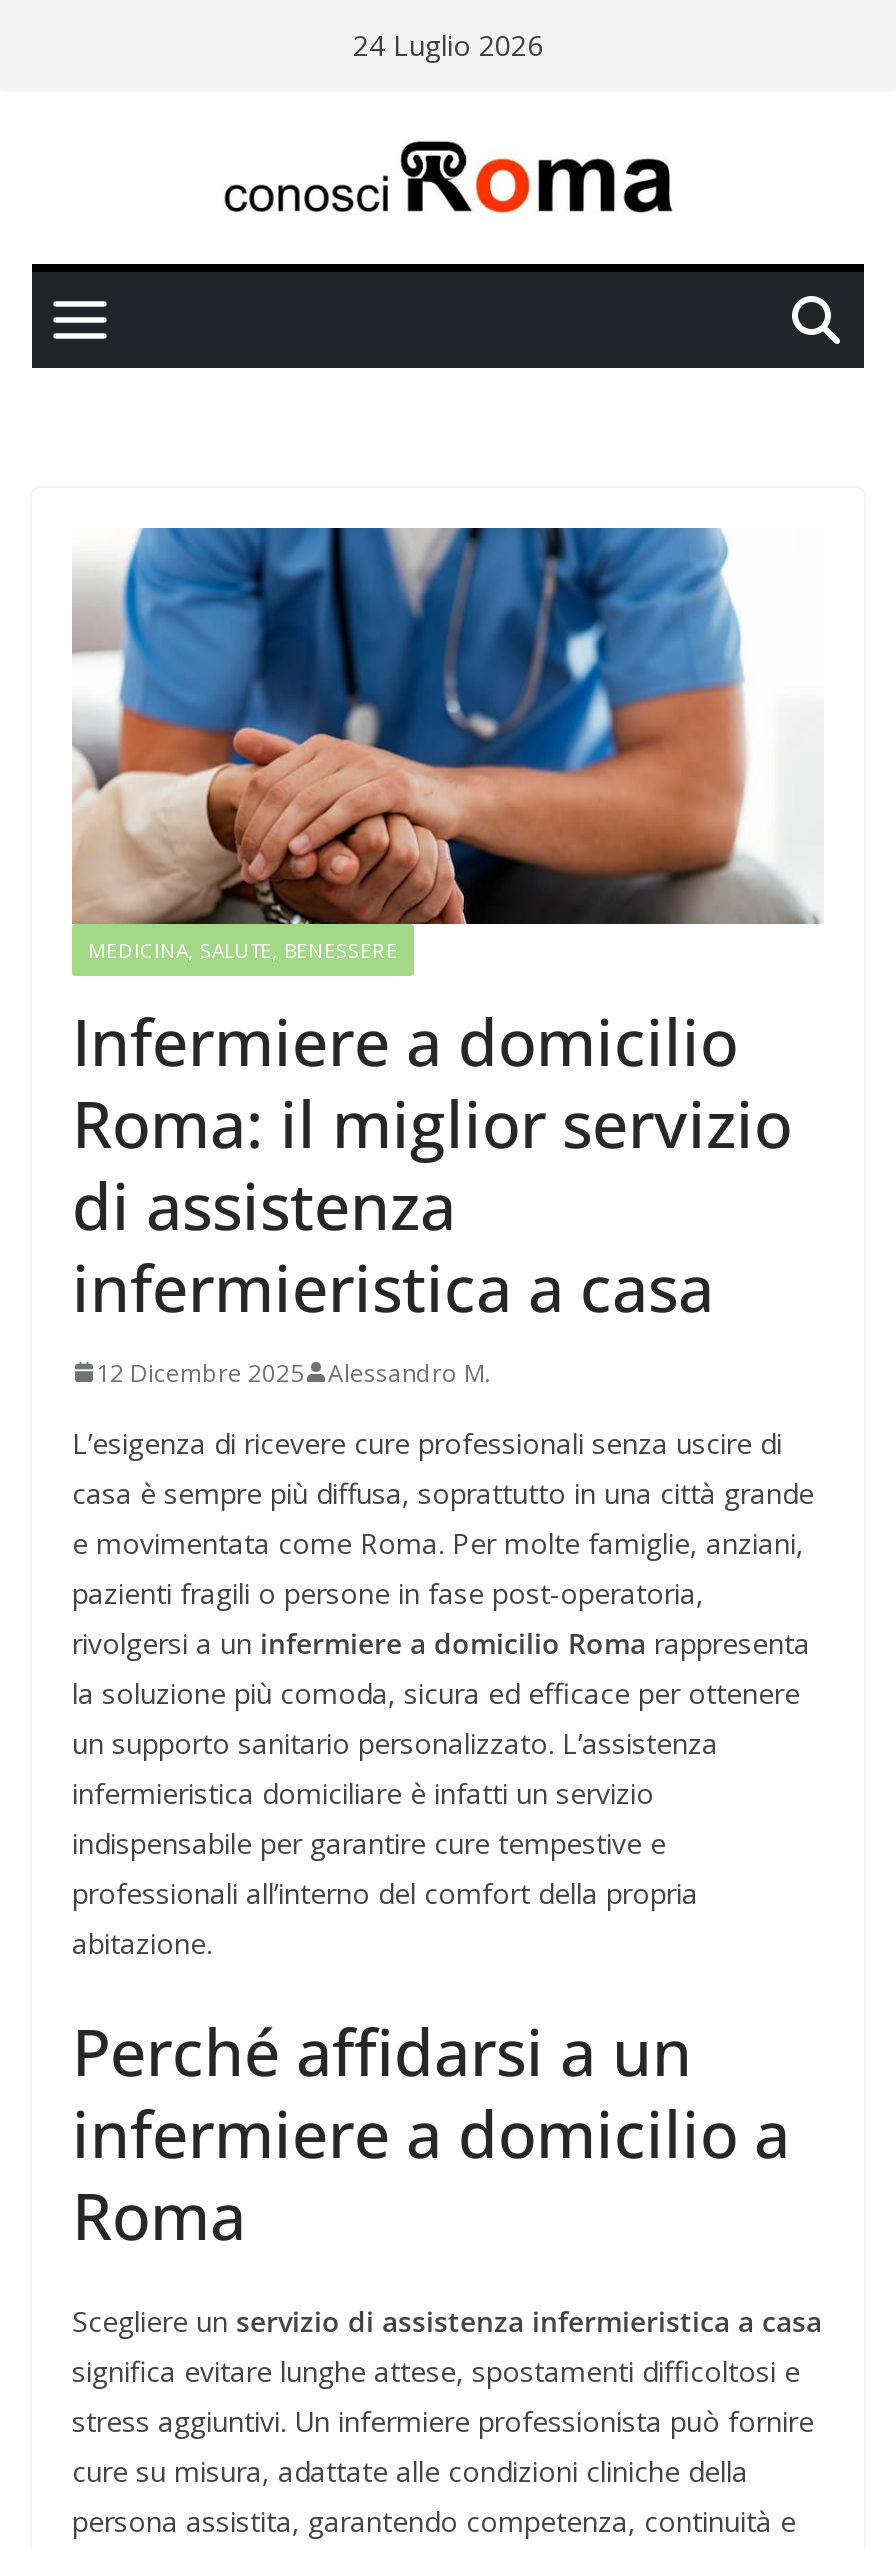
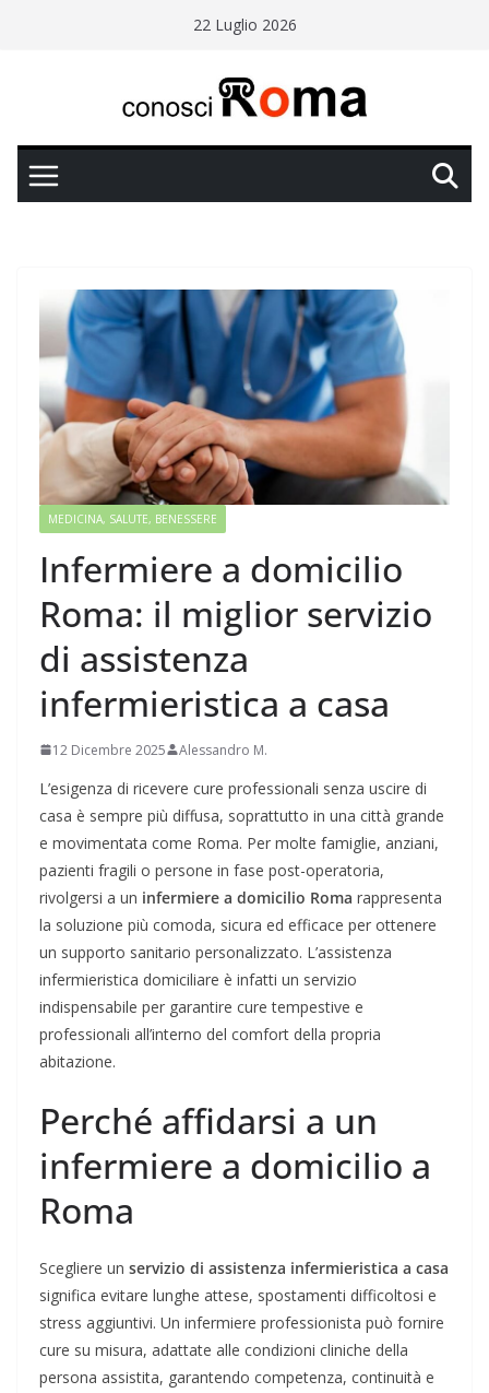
[353,26,543,64] 24 Luglio 2026 -> [193,14,296,35] 22 Luglio 2026

